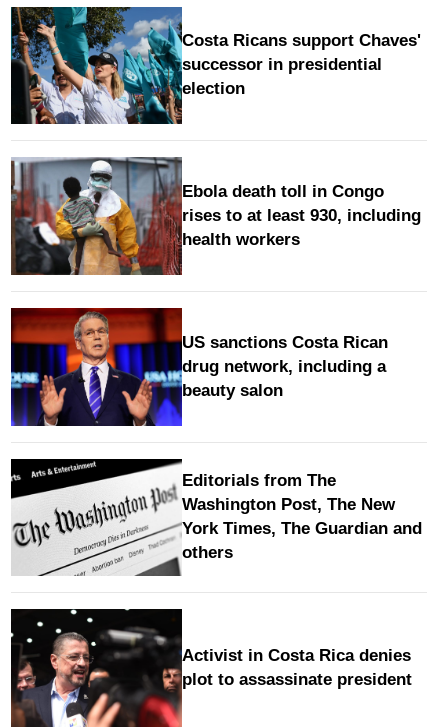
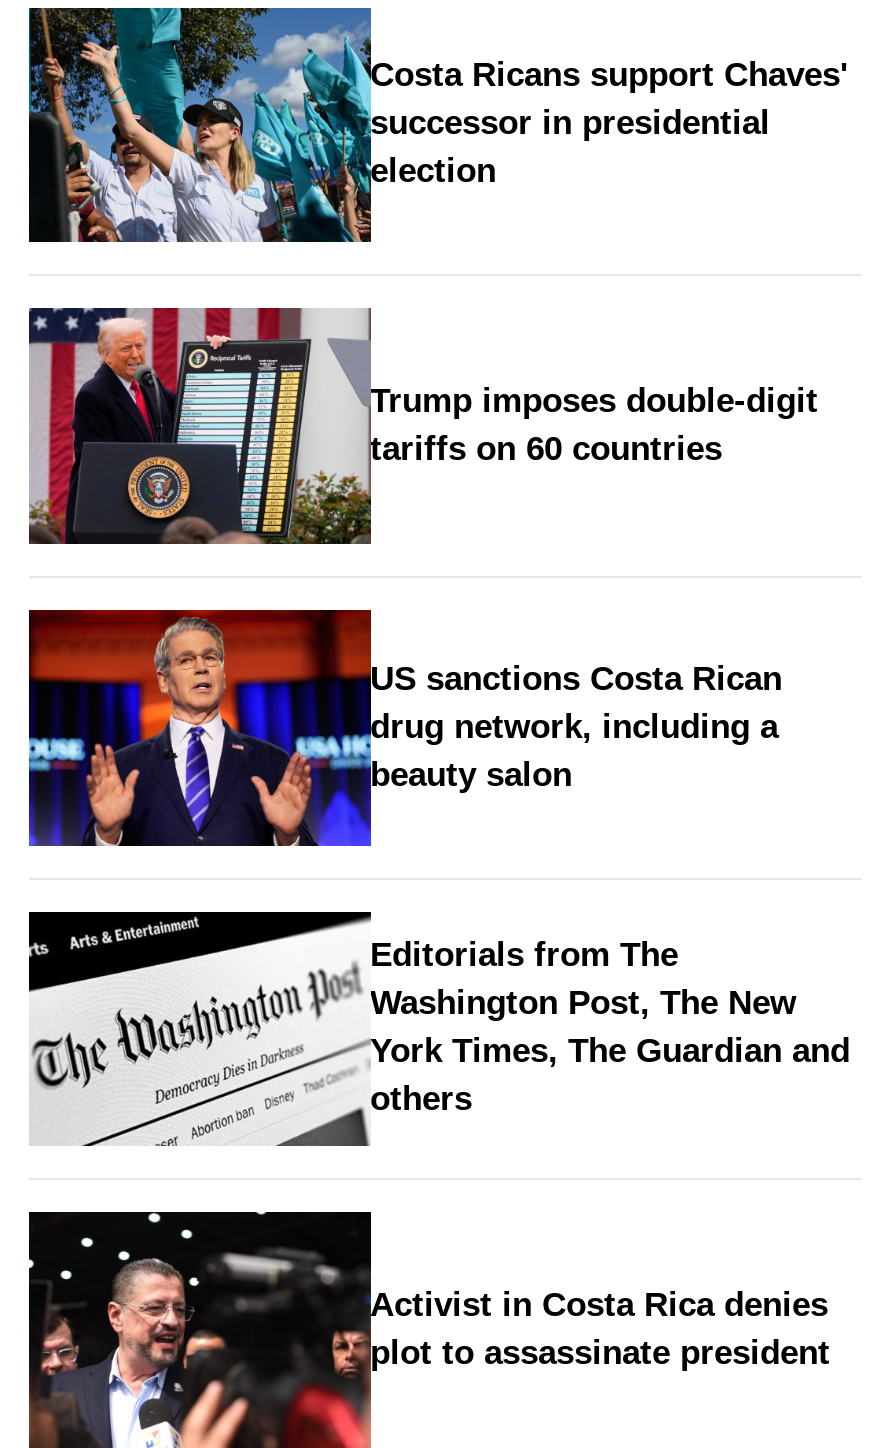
[11,156,420,276] [image] | Ebola death toll in Congo | rises to at least 930, including | health workers -> [29,306,818,546] [image] | Trump imposes double-digit | tariffs on 60 countries

